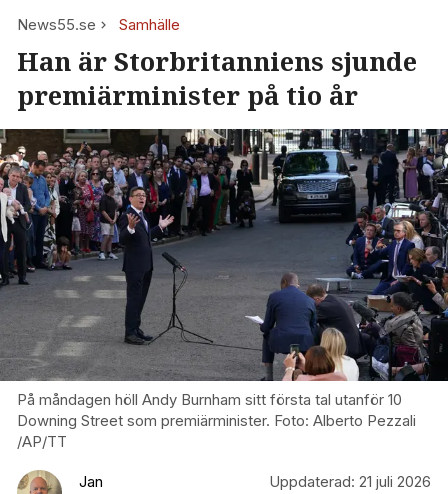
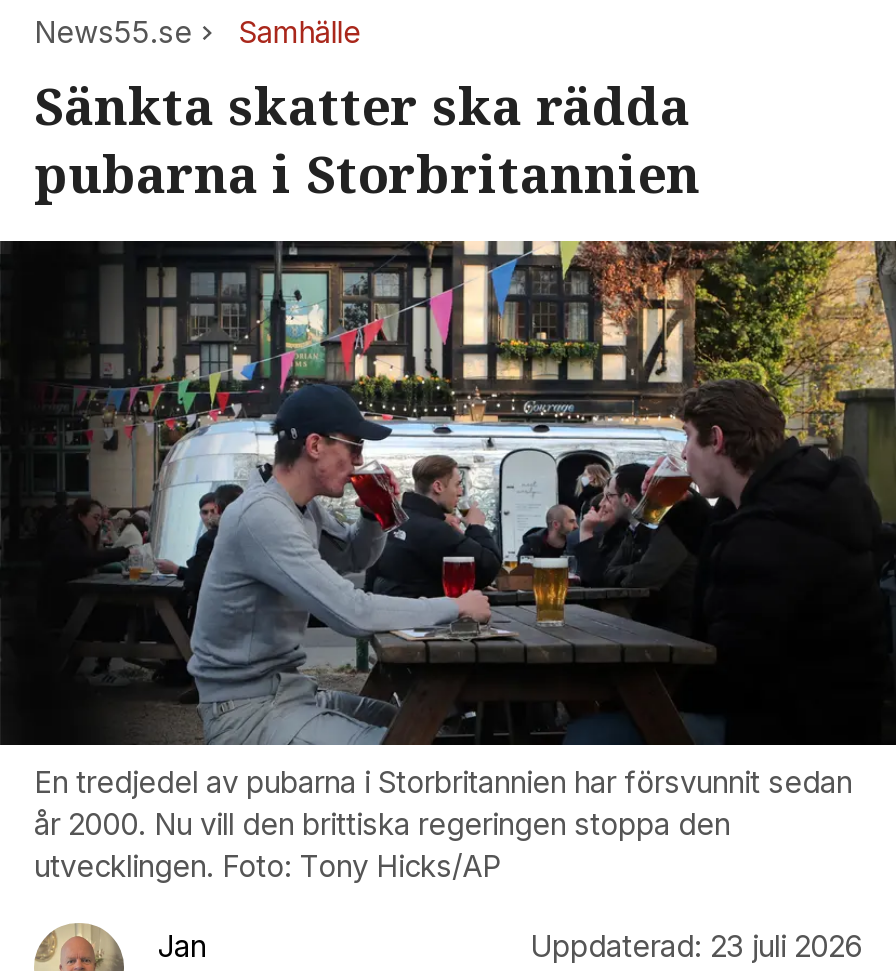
[17,44,417,112] Han är Storbritanniens sjunde | premiärminister på tio år -> [34,71,700,207] Sänkta skatter ska rädda | pubarna i Storbritannien
[3,128,445,450] [image] | På måndagen höll Andy Burnham sitt första tal utanför 10 | Downing Street som premiärminister. Foto: Alberto Pezzali | /AP/TT -> [6,239,890,884] [image] | En tredjedel av pubarna i Storbritannien har försvunnit sedan | år 2000. Nu vill den brittiska regeringen stoppa den | utvecklingen. Foto: Tony Hicks/AP
[269,472,431,490] Uppdaterad: 21 juli 2026 -> [530,928,862,964] Uppdaterad: 23 juli 2026

